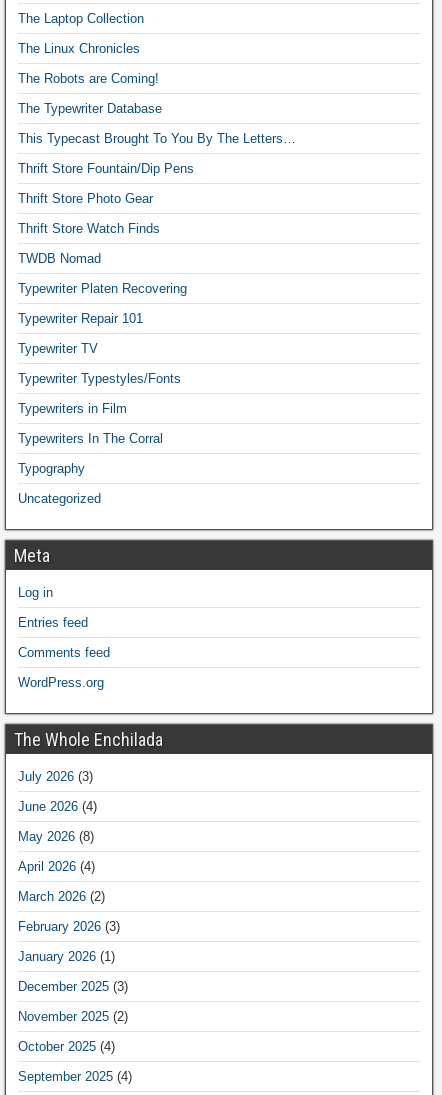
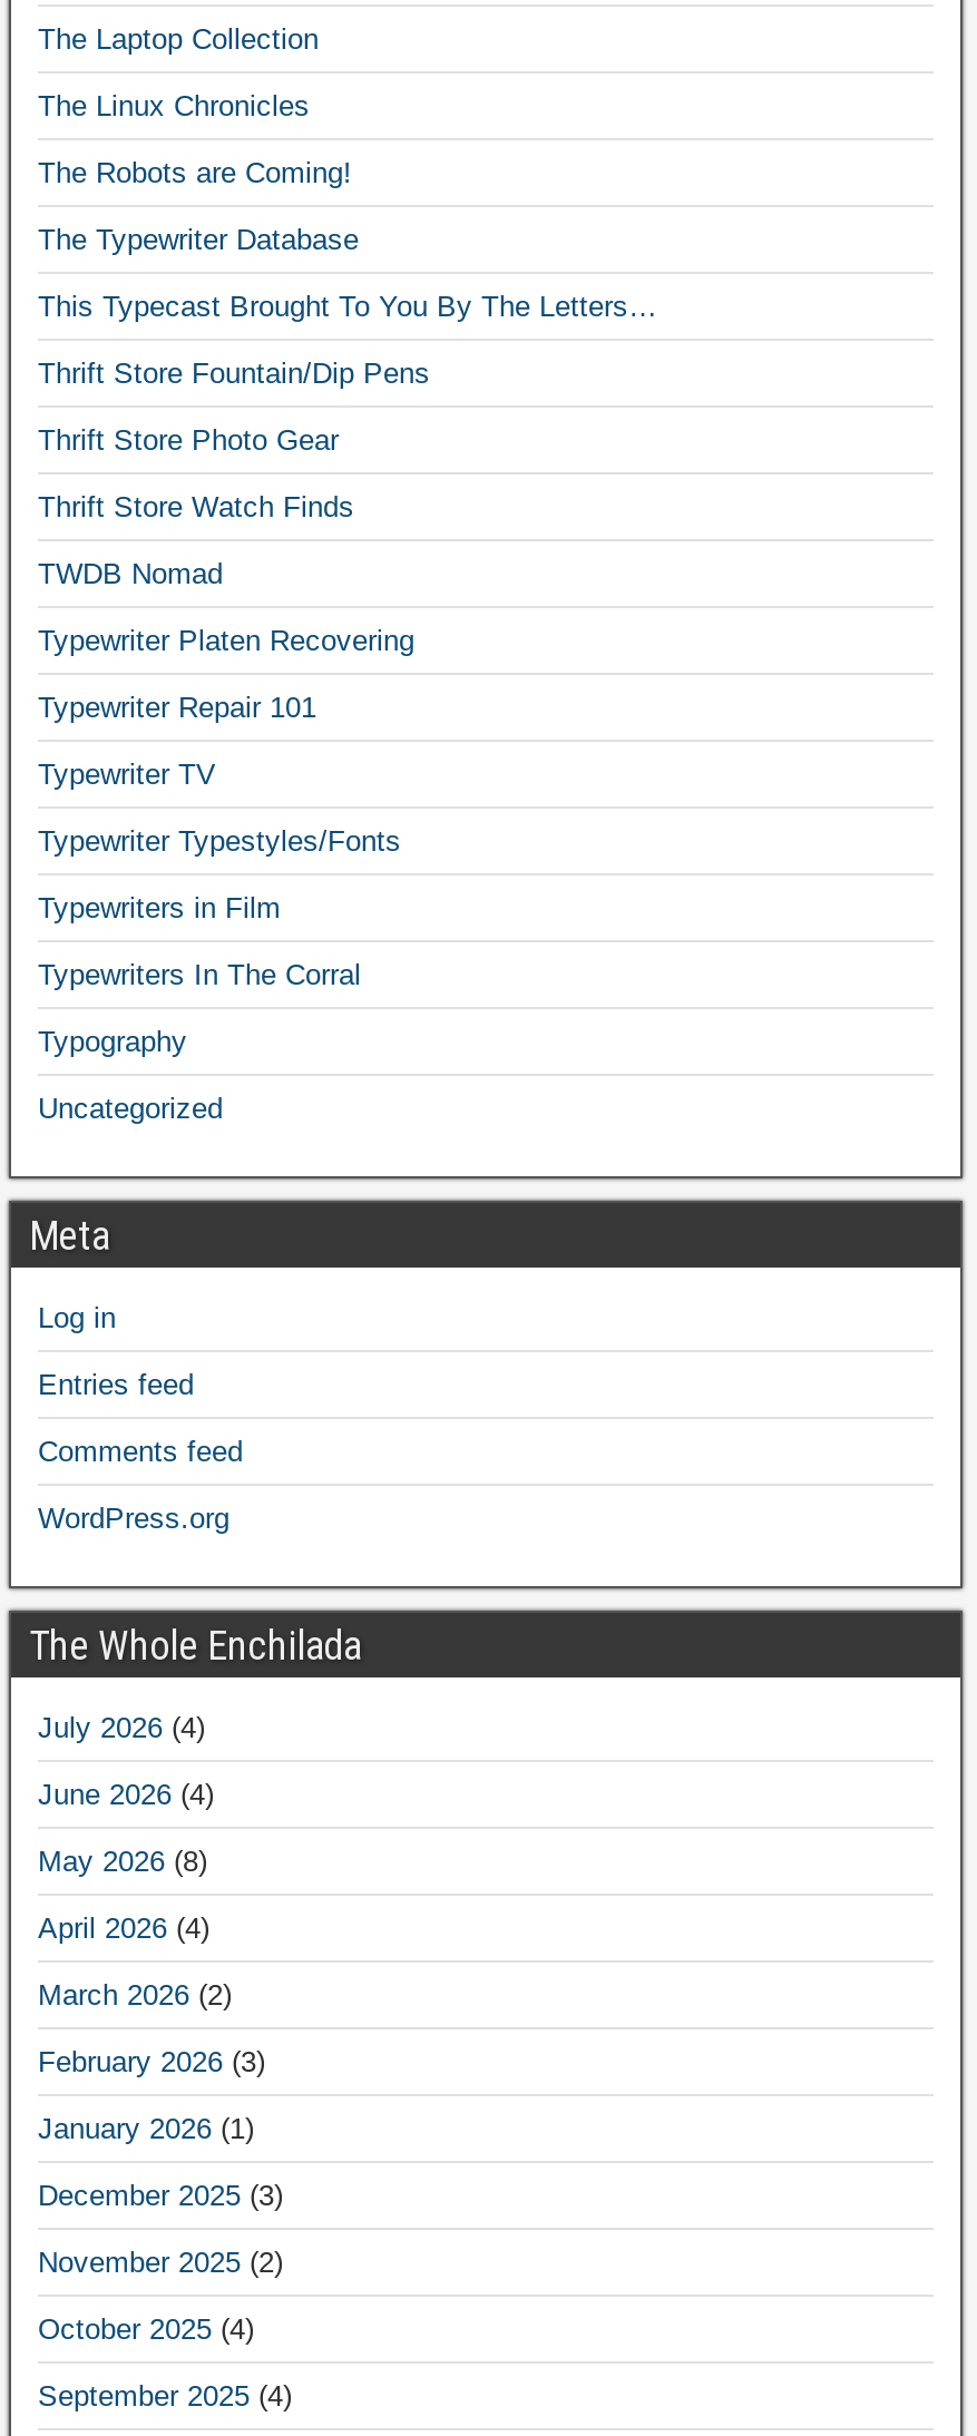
[18,769,93,784] July 2026 (3) -> [38,1710,205,1743] July 2026 (4)

